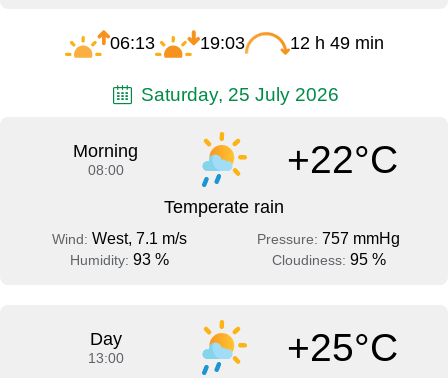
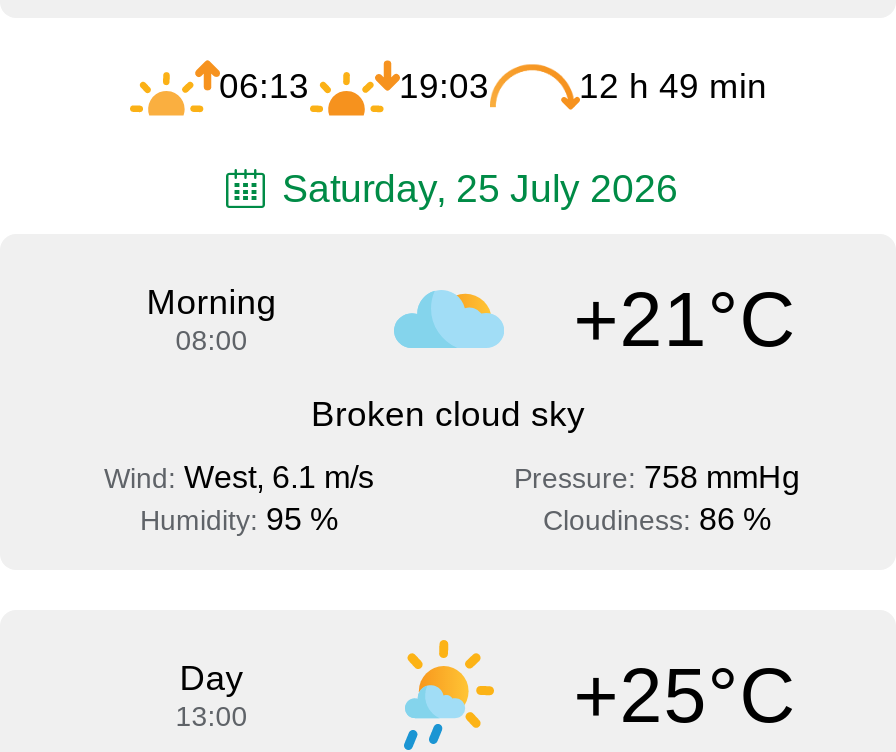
[164,131,398,217] [image] | +22°C | Temperate rain -> [311,264,796,435] [image] | +21°C | Broken cloud sky
[52,230,400,268] Wind: West, 7.1 m/s | Pressure: 757 mmHg | Humidity: 93 % | Cloudiness: 95 % -> [104,461,800,537] Wind: West, 6.1 m/s | Pressure: 758 mmHg | Humidity: 95 % | Cloudiness: 86 %

